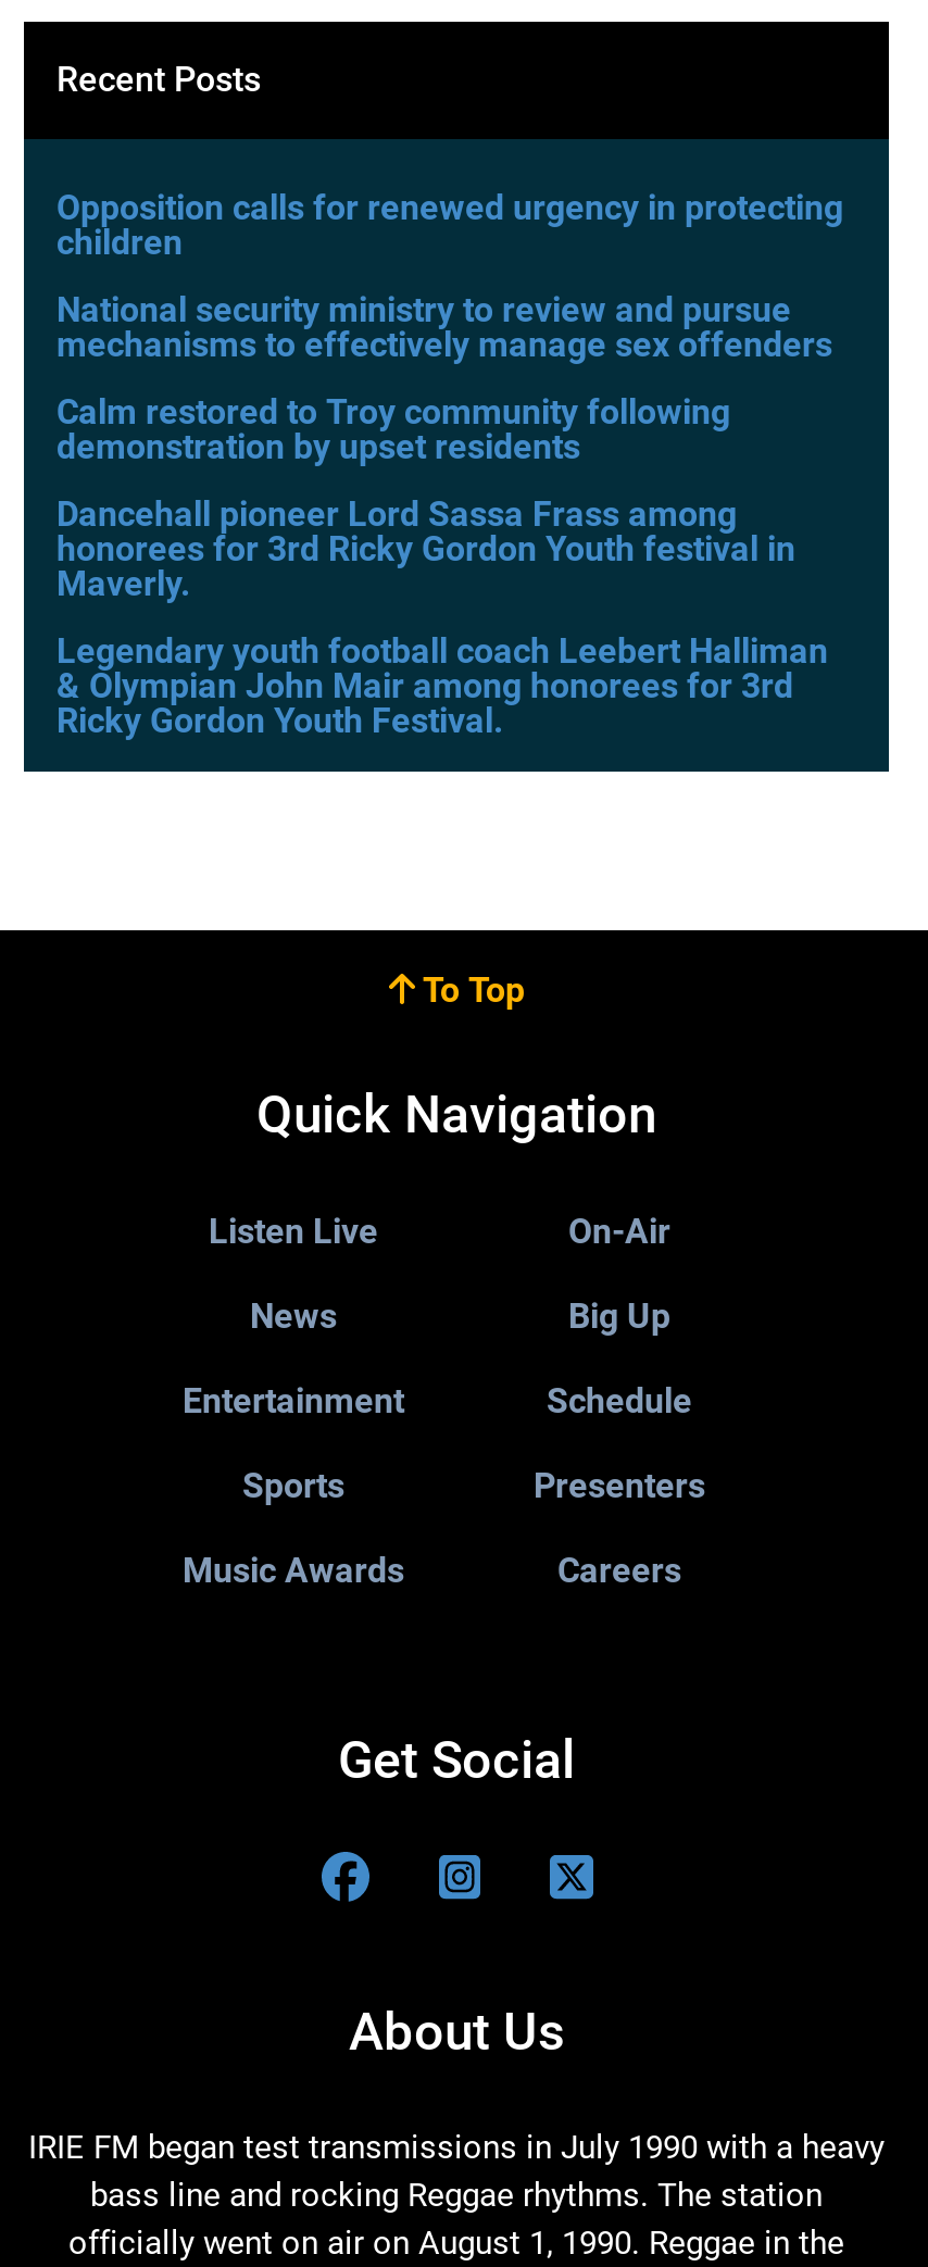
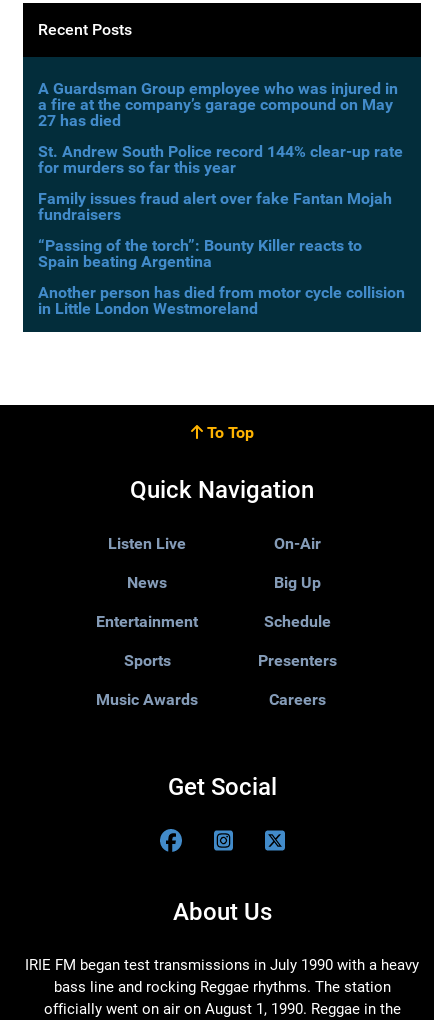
[57,187,843,263] Opposition calls for renewed urgency in protecting | children -> [38,79,398,130] A Guardsman Group employee who was injured in | a fire at the company’s garage compound on May | 27 has died
[57,289,832,365] National security ministry to review and pursue | mechanisms to effectively manage sex offenders -> [38,142,403,177] St. Andrew South Police record 144% clear-up rate | for murders so far this year
[57,391,730,467] Calm restored to Troy community following | demonstration by upset residents -> [38,189,392,224] Family issues fraud alert over fake Fantan Mojah | fundraisers
[57,493,795,604] Dancehall pioneer Lord Sassa Frass among | honorees for 3rd Ricky Gordon Youth festival in | Maverly. -> [38,236,362,271] “Passing of the torch”: Bounty Killer reacts to | Spain beating Argentina
[57,630,828,741] Legendary youth football coach Leebert Halliman | & Olympian John Mair among honorees for 3rd | Ricky Gordon Youth Festival. -> [38,283,405,318] Another person has died from motor cycle collision | in Little London Westmoreland

